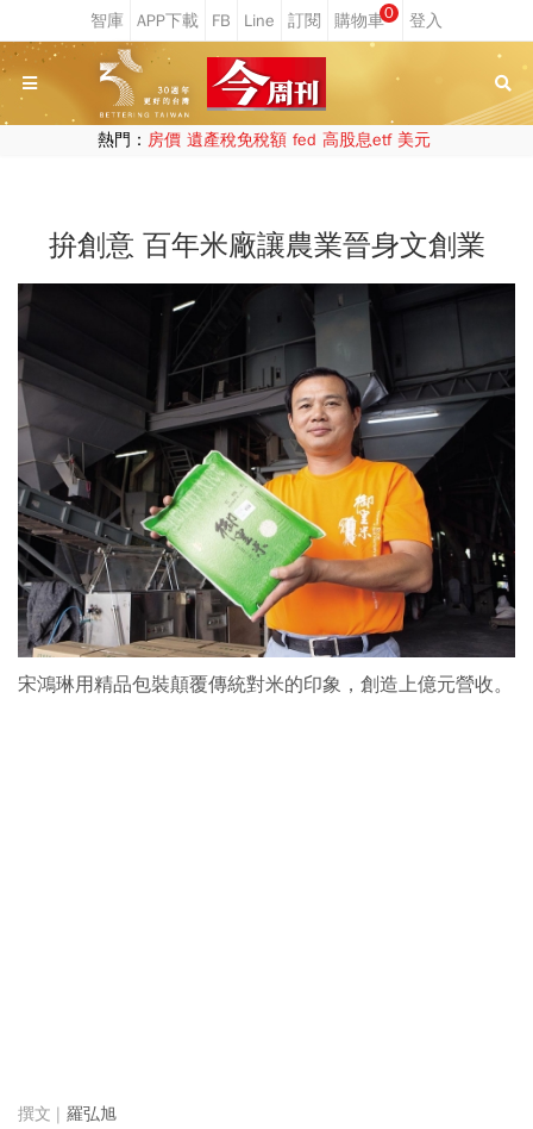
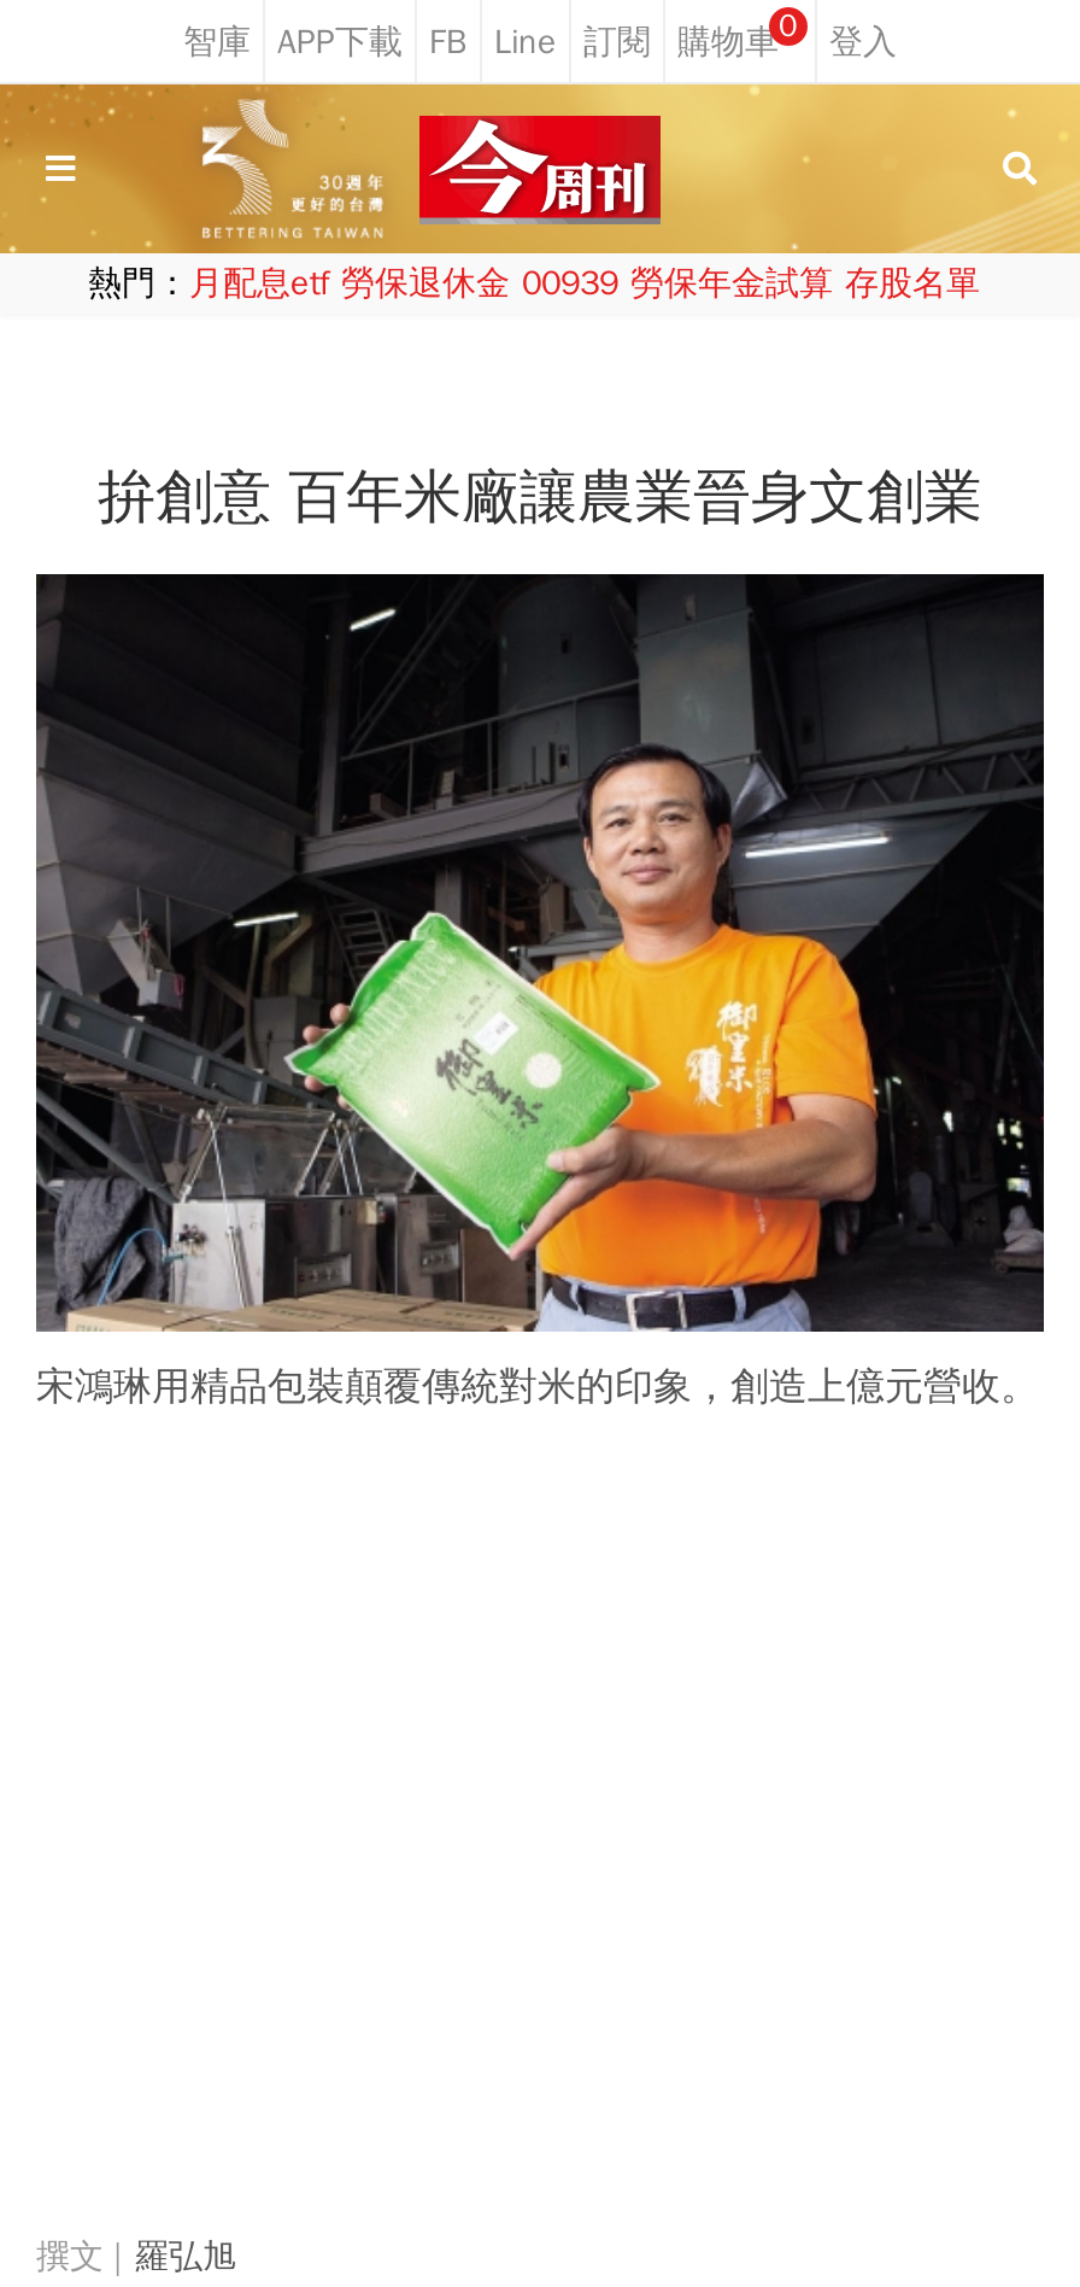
[97,130,430,150] 熱門：房價 遺產稅免稅額 fed 高股息etf 美元 -> [88,263,980,304] 熱門：月配息etf 勞保退休金 00939 勞保年金試算 存股名單

